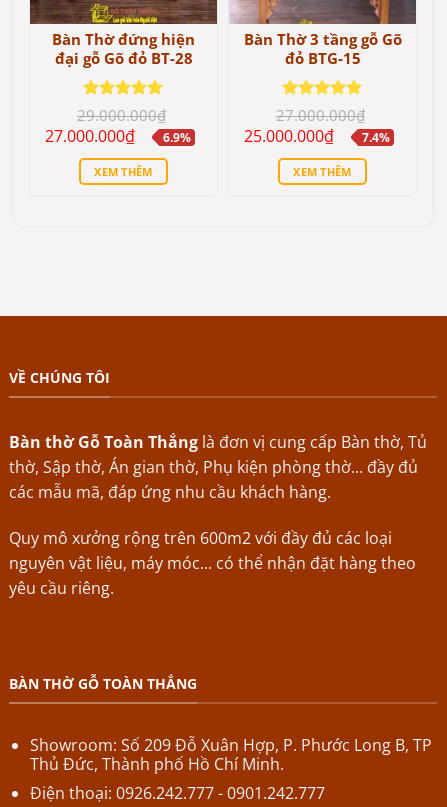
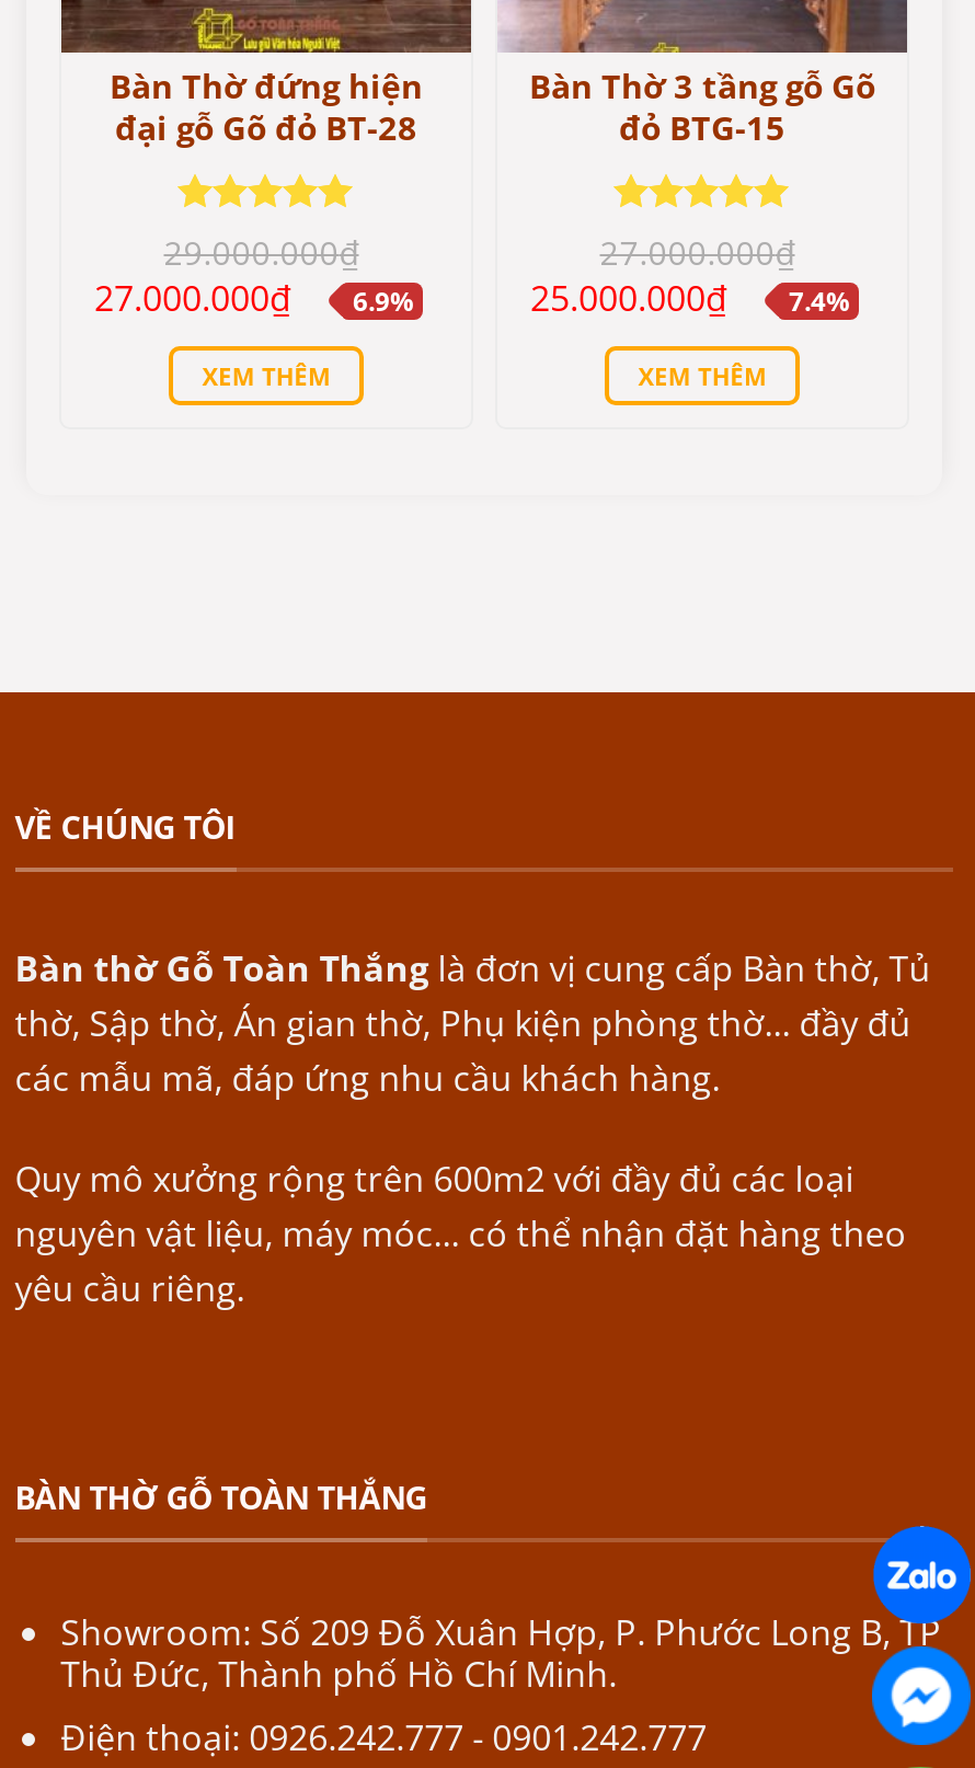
none -> [870,1523,968,1619] [image]
none -> [870,1652,968,1748] [image]

